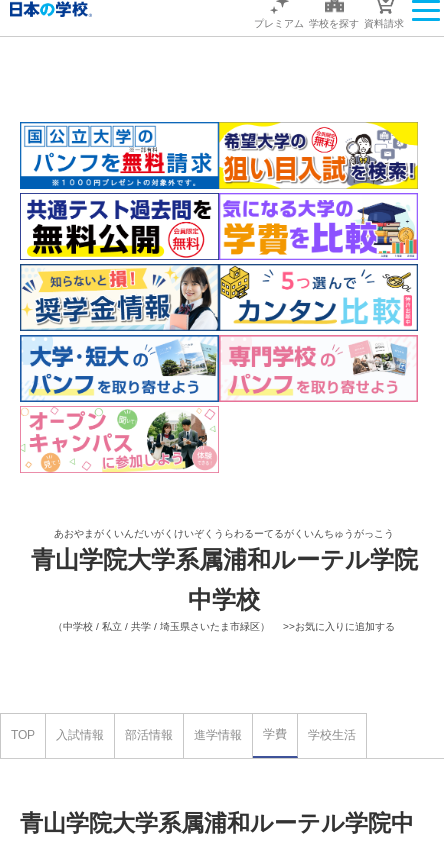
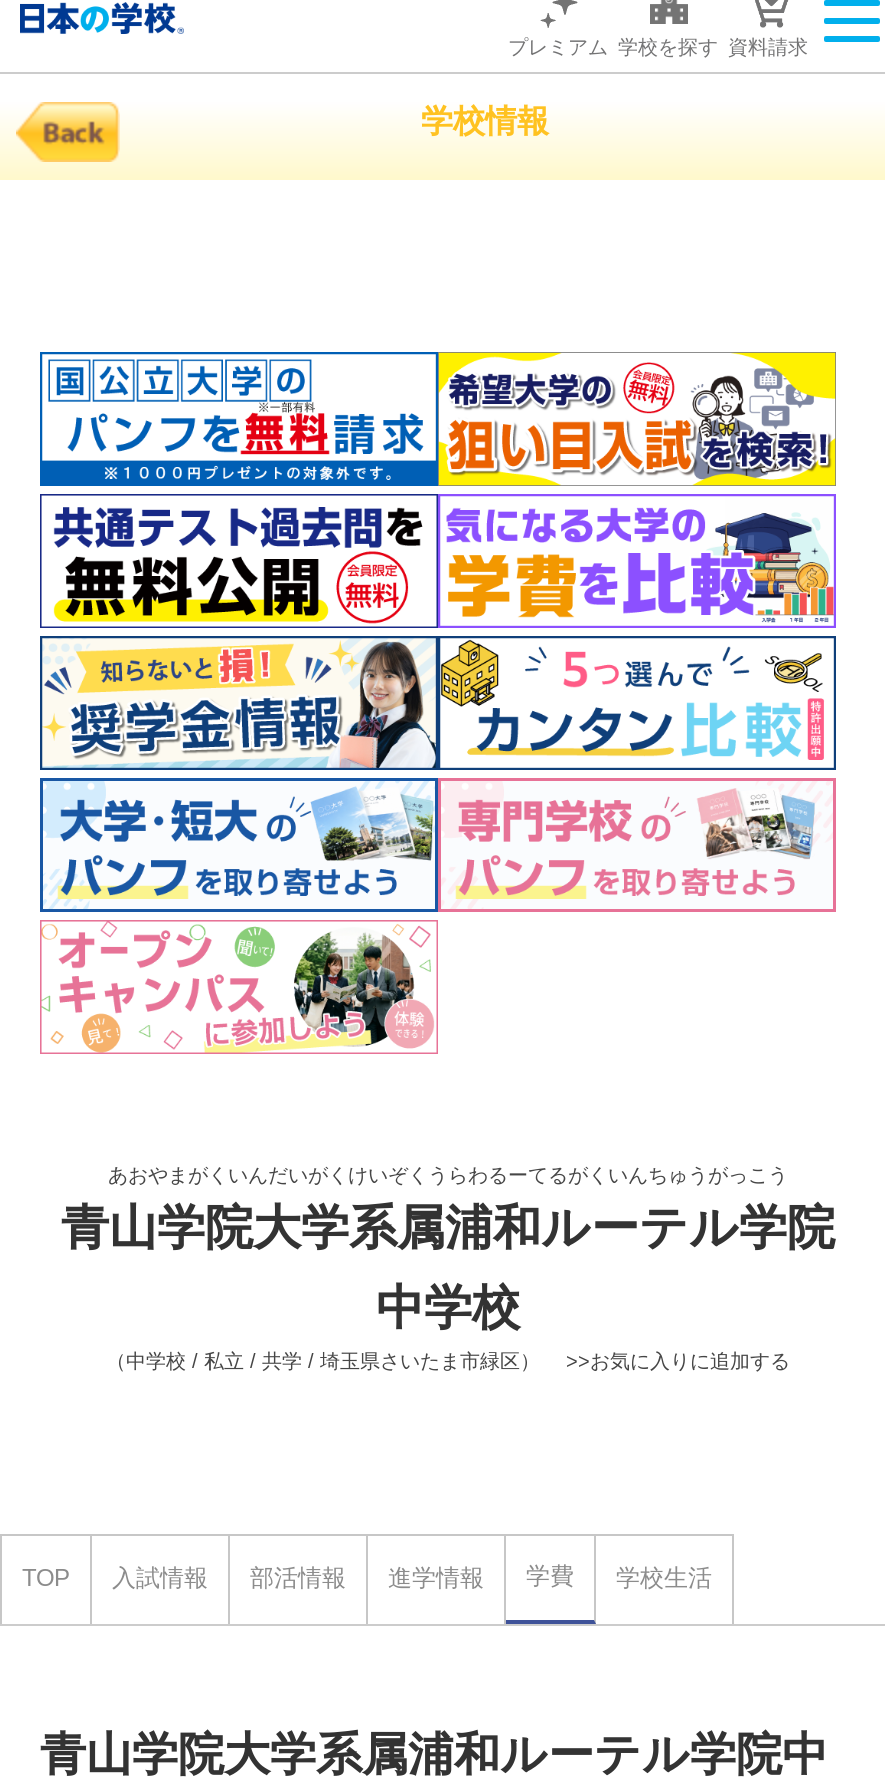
none -> [421,104,549,138] 学校情報

